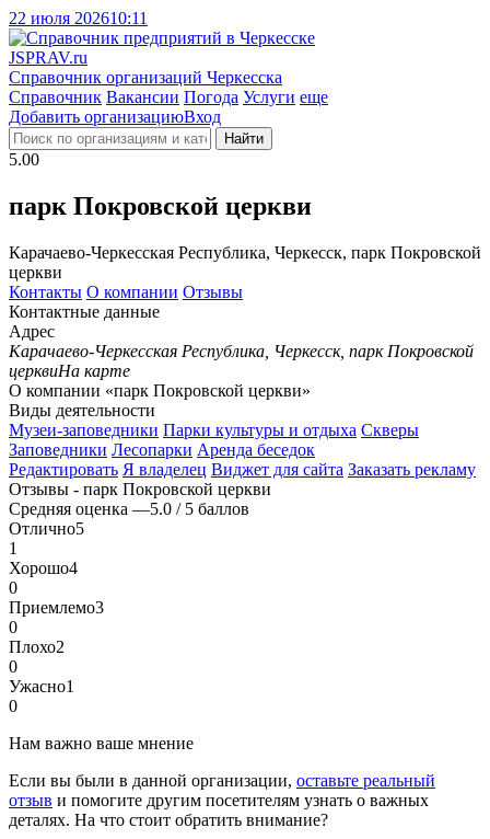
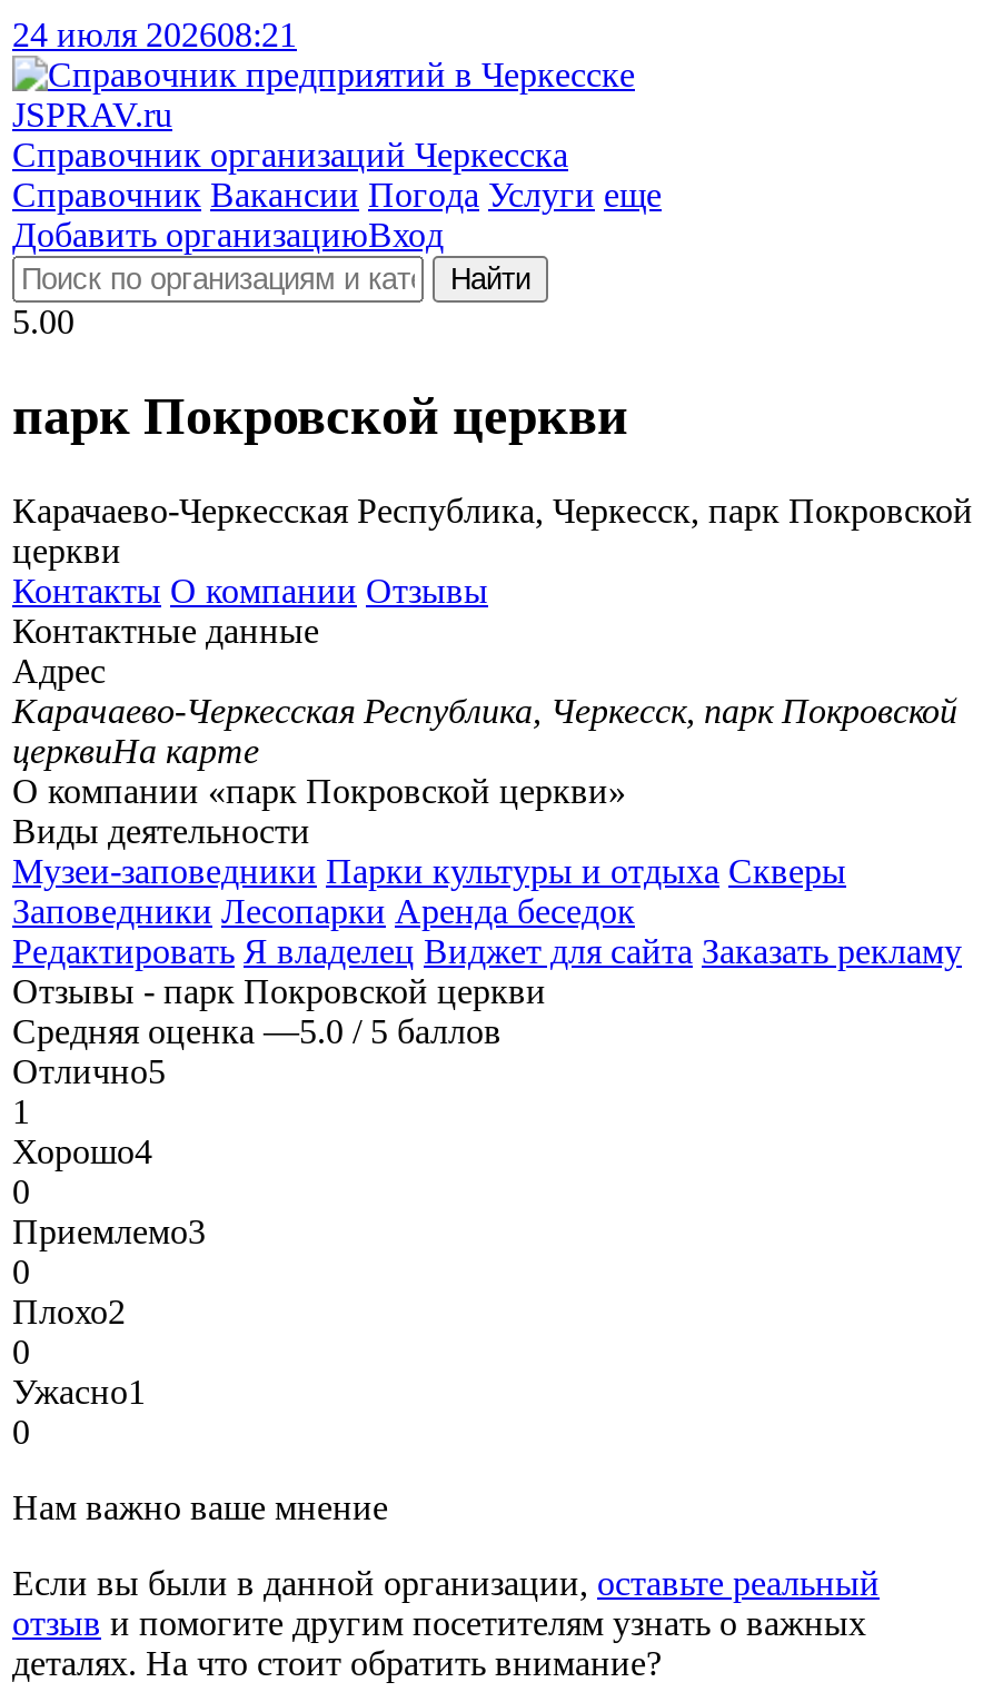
[9,9,148,27] 22 июля 202610:11 -> [12,16,297,53] 24 июля 202608:21

